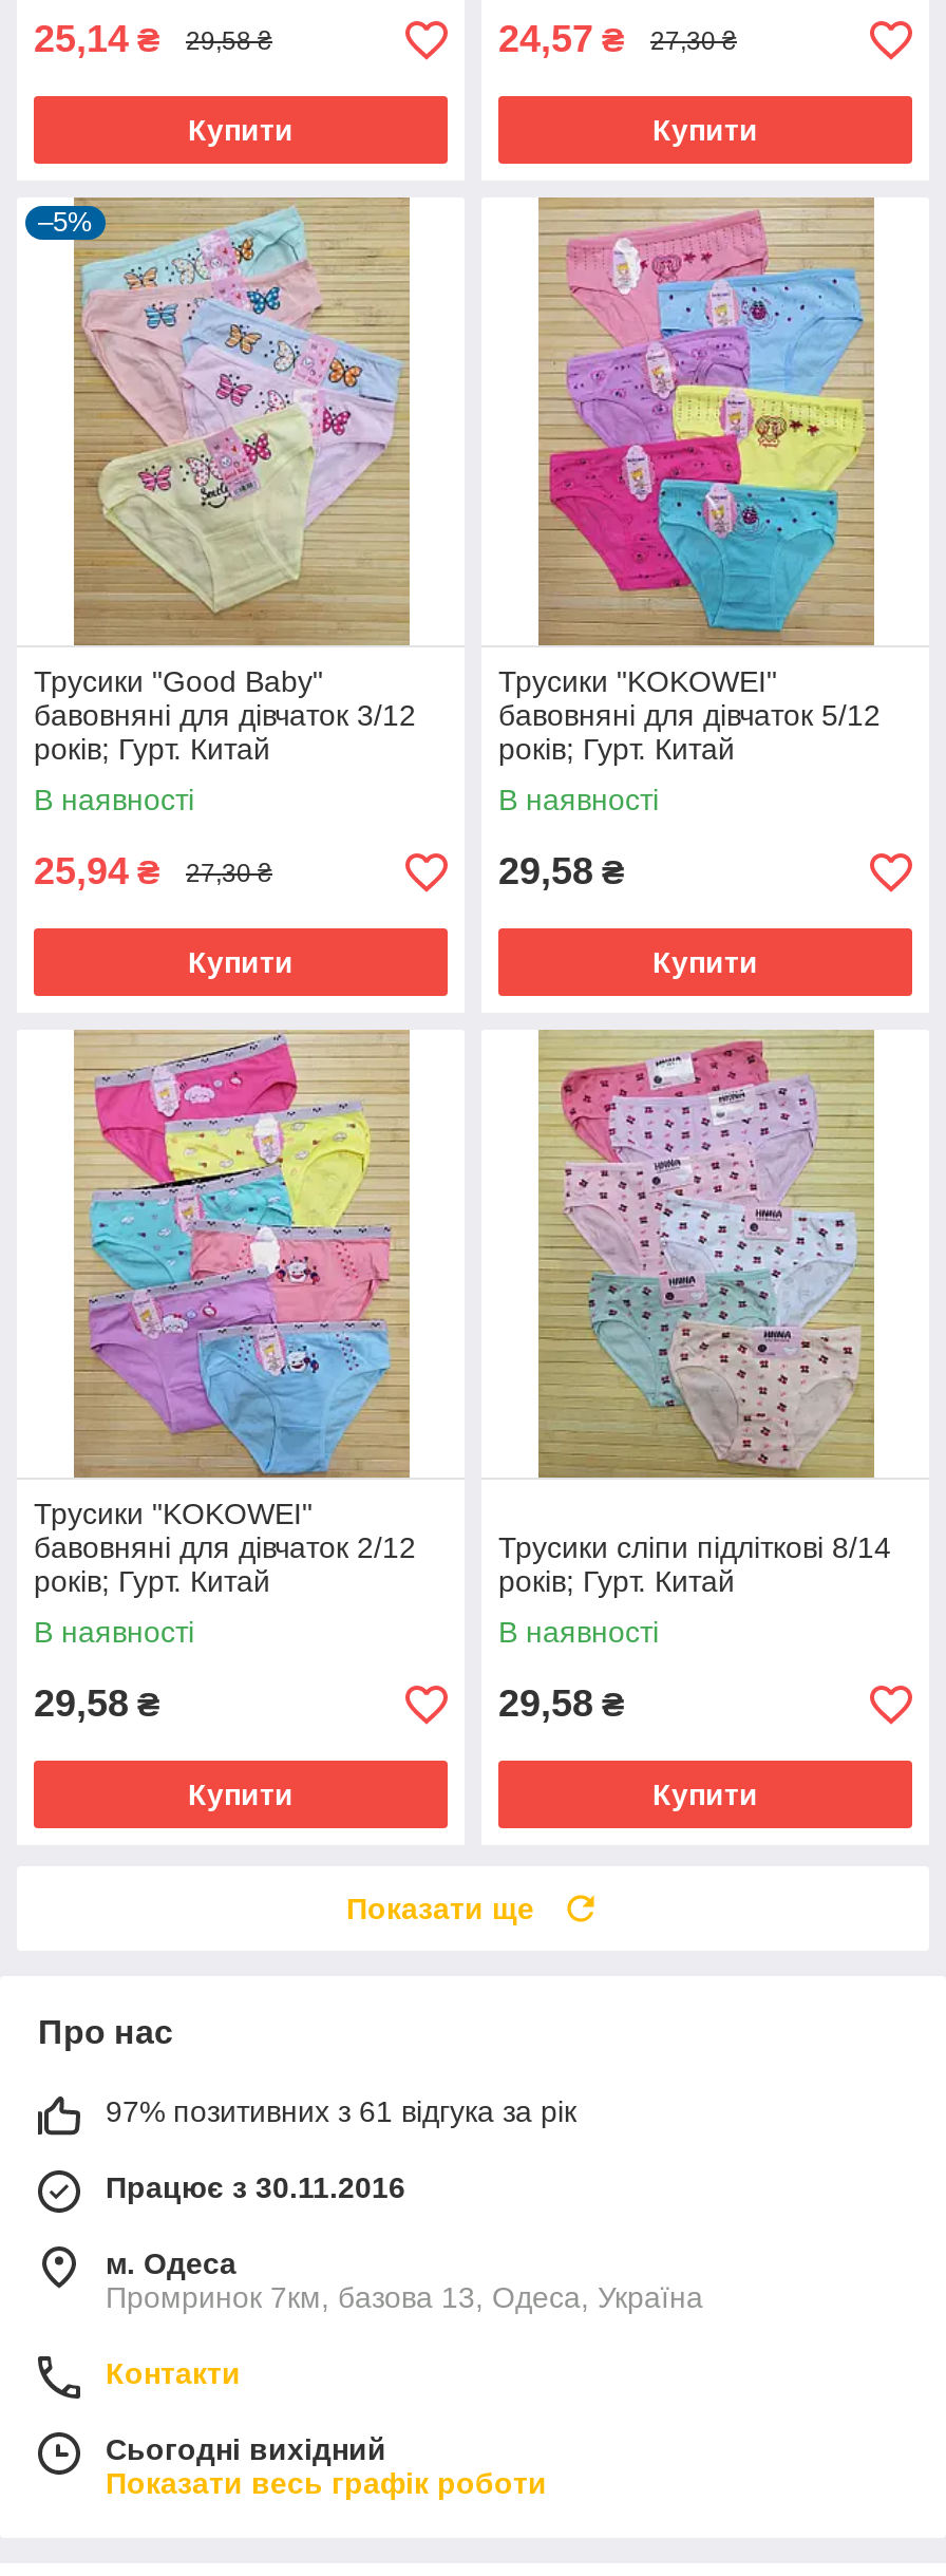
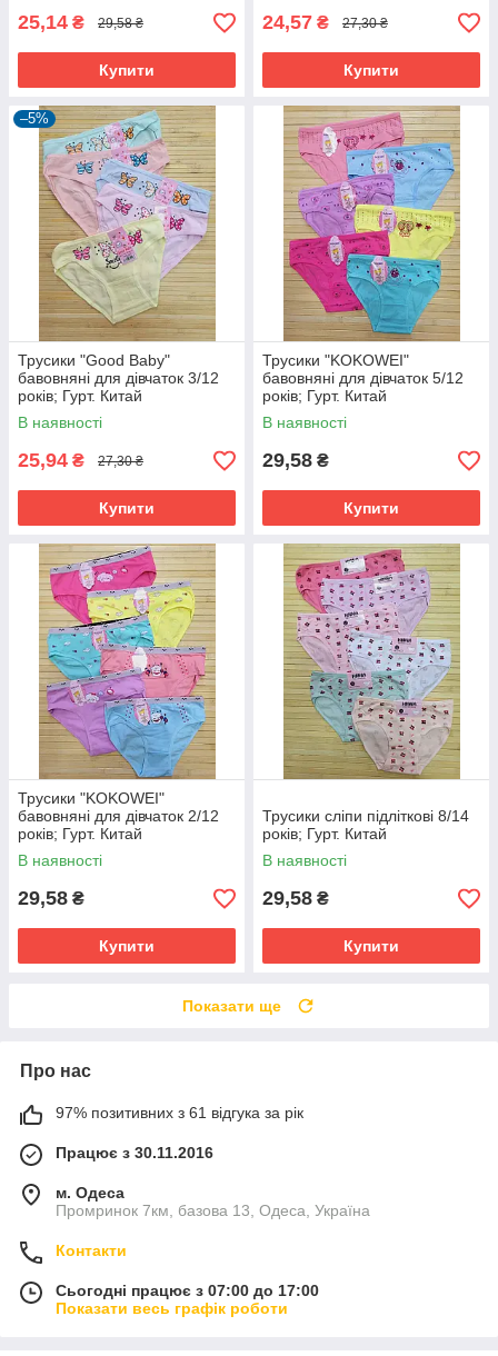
[106,2433,386,2467] Сьогодні вихідний -> [56,1282,319,1300] Сьогодні працює з 07:00 до 17:00

